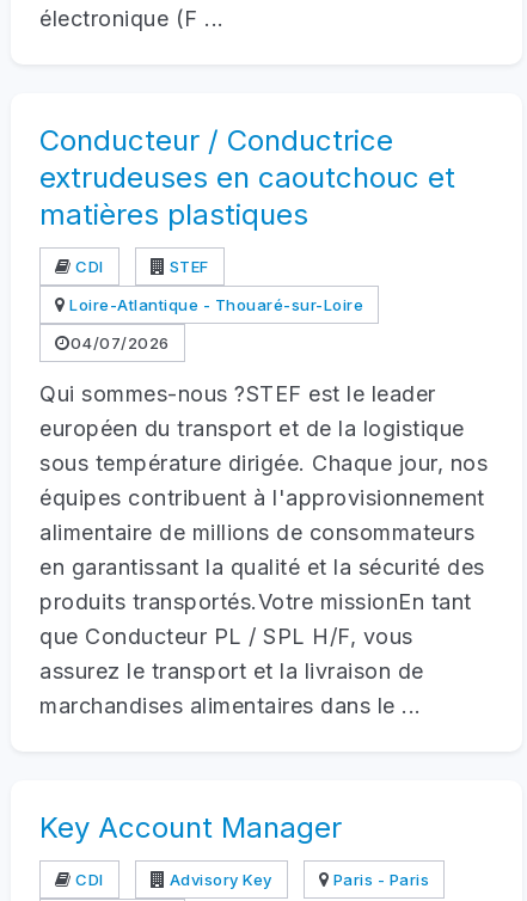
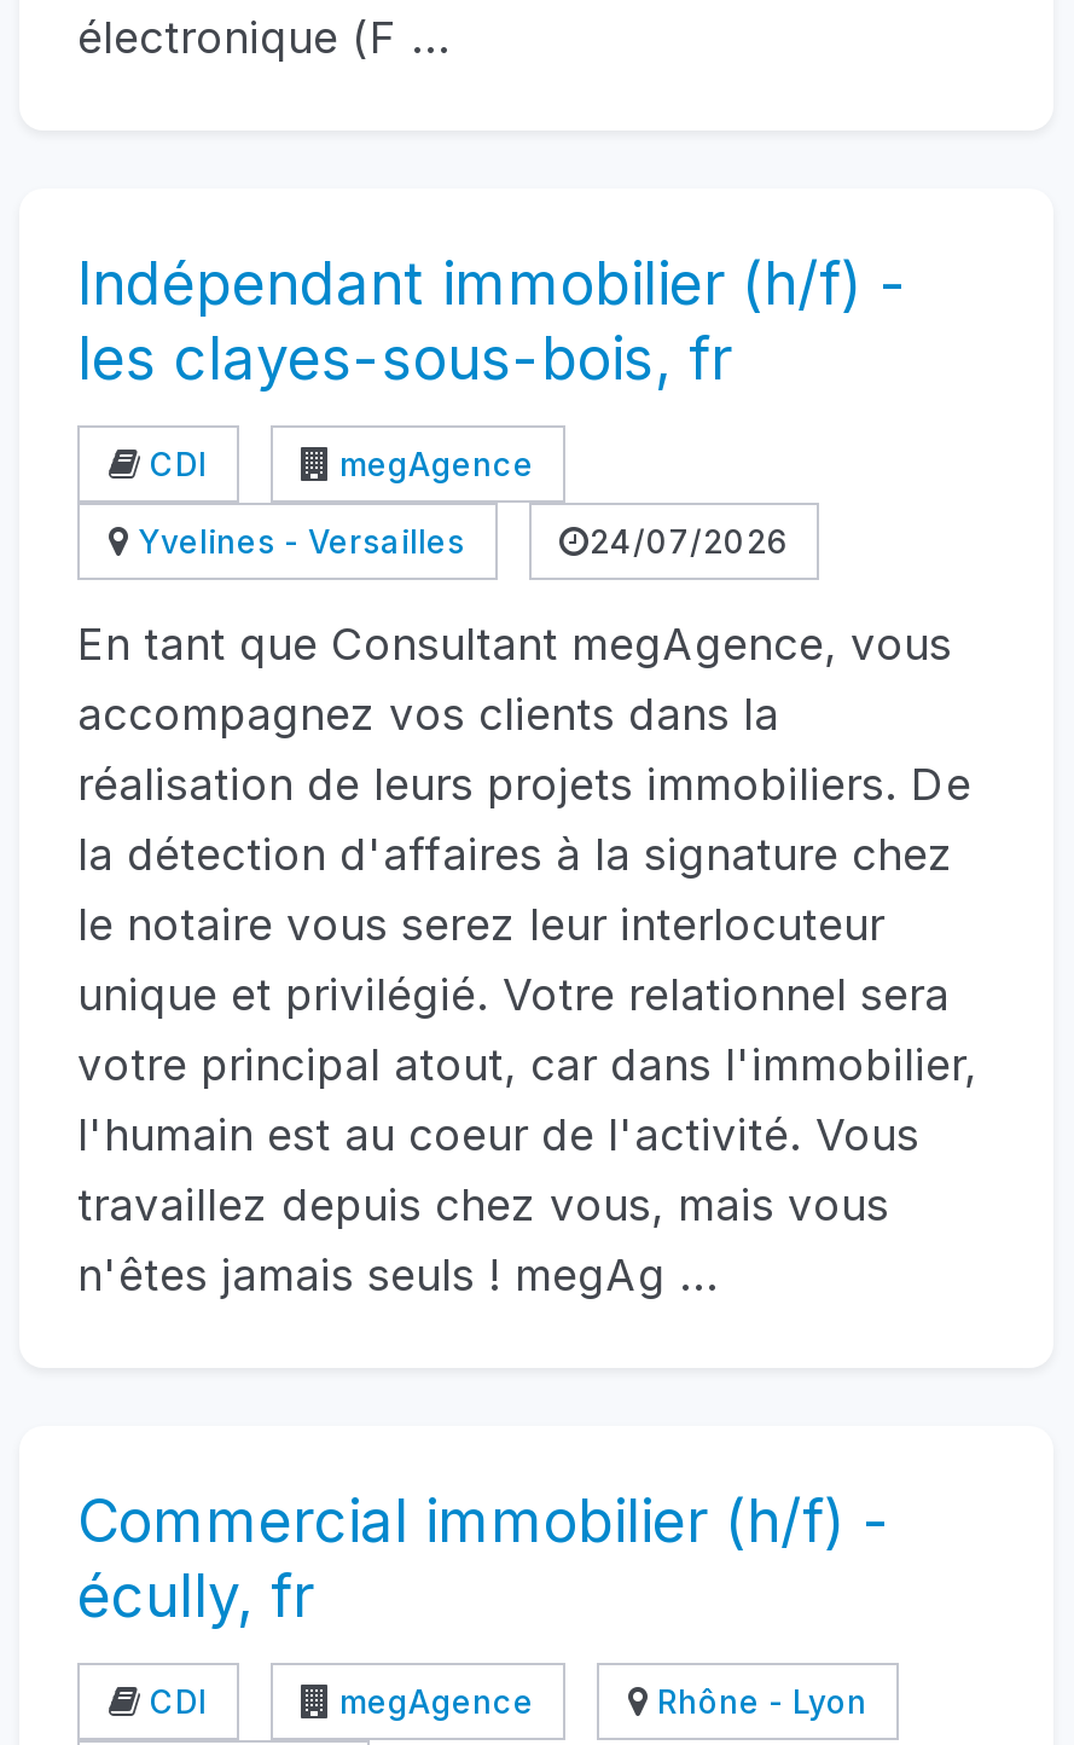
[39,122,455,231] Conducteur / Conductrice | extrudeuses en caoutchouc et | matières plastiques -> [77,248,908,393] Indépendant immobilier (h/f) - | les clayes-sous-bois, fr
[39,256,488,718] STEF | Loire-Atlantique - Thouaré-sur-Loire | 04/07/2026 | Qui sommes-nous ?STEF est le leader | européen du transport et de la logistique | sous température dirigée. Chaque jour, nos | équipes contribuent à l'approvisionnement | alimentaire de millions de consommateurs | en garantissant la qualité et la sécurité des | produits transportés.Votre missionEn tant | que Conducteur PL / SPL H/F, vous | assurez le transport et la livraison de | marchandises alimentaires dans le ... -> [77,444,977,1299] megAgence | Yvelines - Versailles | 24/07/2026 | En tant que Consultant megAgence, vous | accompagnez vos clients dans la | réalisation de leurs projets immobiliers. De | la détection d'affaires à la signature chez | le notaire vous serez leur interlocuteur | unique et privilégié. Votre relationnel sera | votre principal atout, car dans l'immobilier, | l'humain est au coeur de l'activité. Vous | travaillez depuis chez vous, mais vous | n'êtes jamais seuls ! megAg ...
[39,810,342,844] Key Account Manager -> [77,1485,892,1630] Commercial immobilier (h/f) - | écully, fr
[165,869,429,888] Advisory Key | Paris - Paris -> [331,1681,867,1720] megAgence | Rhône - Lyon

